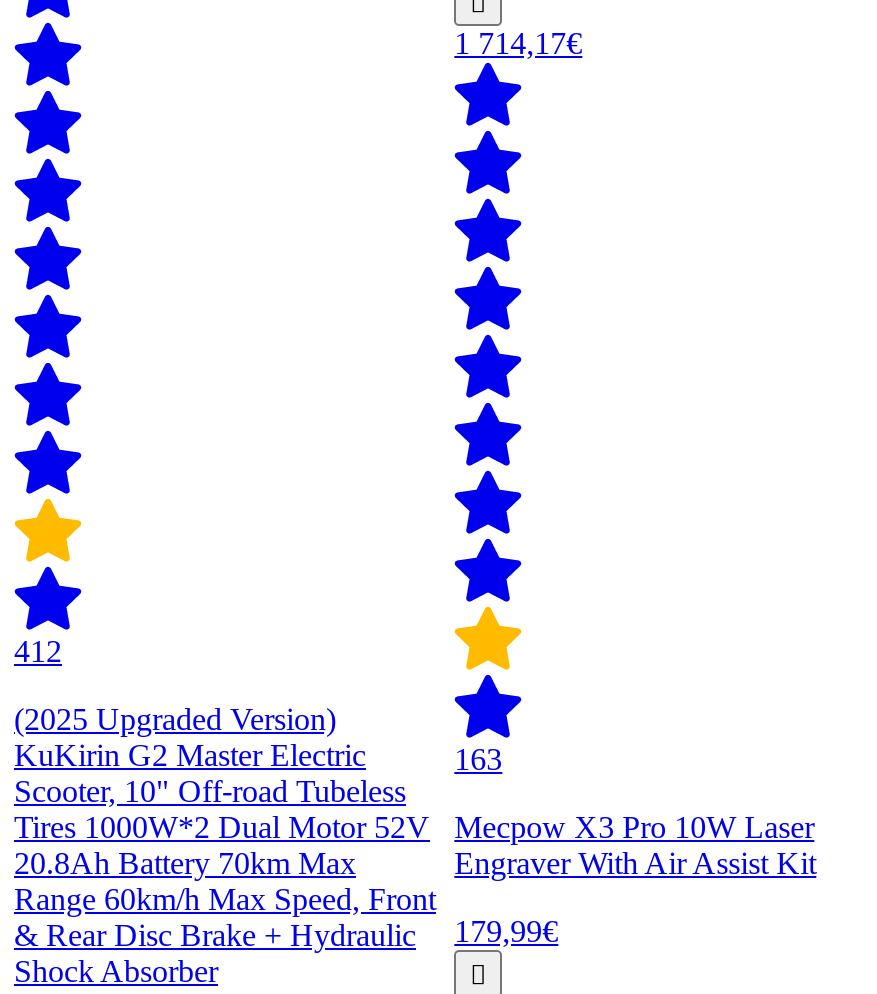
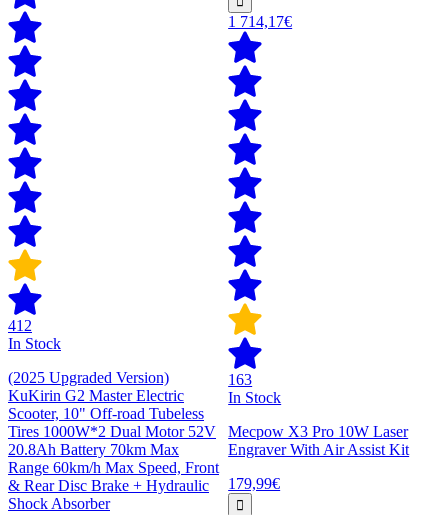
none -> [8,335,61,352] In Stock
none -> [228,389,281,406] In Stock

